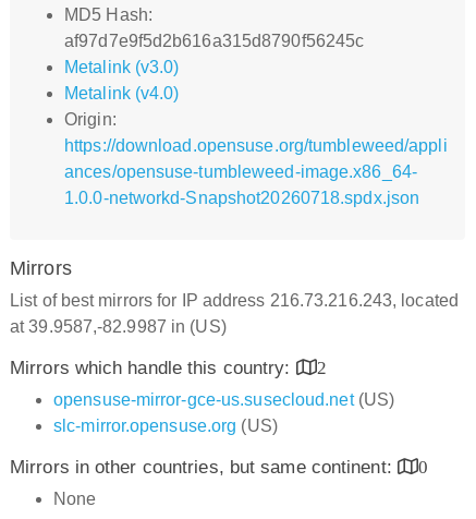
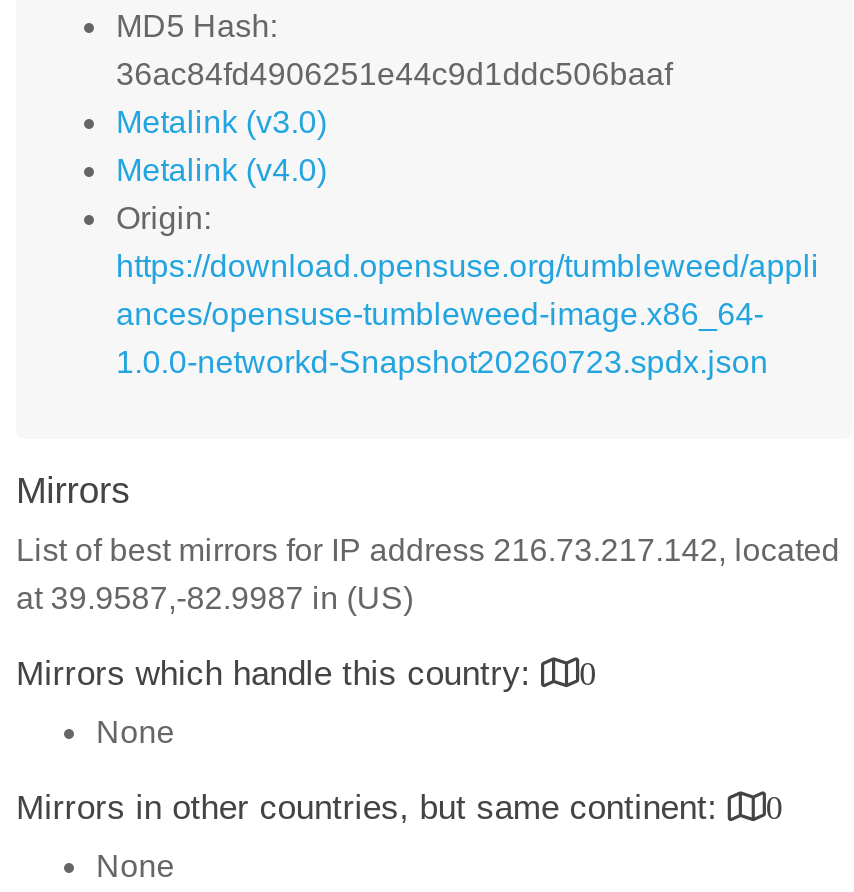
[64,32,364,50] af97d7e9f5d2b616a315d8790f56245c -> [116,57,672,91] 36ac84fd4906251e44c9d1ddc506baaf
[64,189,419,207] 1.0.0-networkd-Snapshot20260718.spdx.json -> [116,345,768,379] 1.0.0-networkd-Snapshot20260723.spdx.json
[10,291,458,310] List of best mirrors for IP address 216.73.216.243, located -> [16,533,840,567] List of best mirrors for IP address 216.73.217.142, located
[10,358,326,378] Mirrors which handle this country: 2 -> [16,655,597,693] Mirrors which handle this country: 0
[53,390,394,435] opensuse-mirror-gce-us.susecloud.net (US) | slc-mirror.opensuse.org (US) -> [96,715,175,749] None

